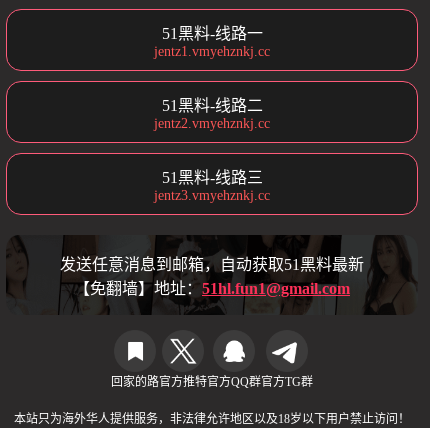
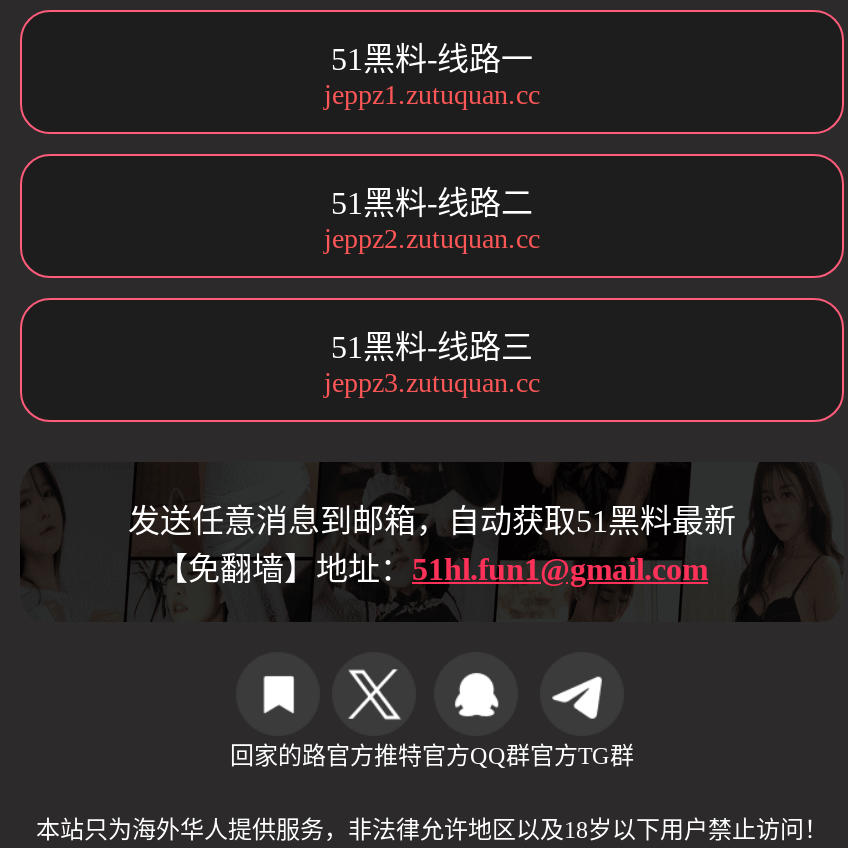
[154,44,270,59] jentz1.vmyehznkj.cc -> [324,80,540,110] jeppz1.zutuquan.cc
[154,116,270,131] jentz2.vmyehznkj.cc -> [324,224,540,254] jeppz2.zutuquan.cc
[154,188,270,203] jentz3.vmyehznkj.cc -> [324,368,540,398] jeppz3.zutuquan.cc

